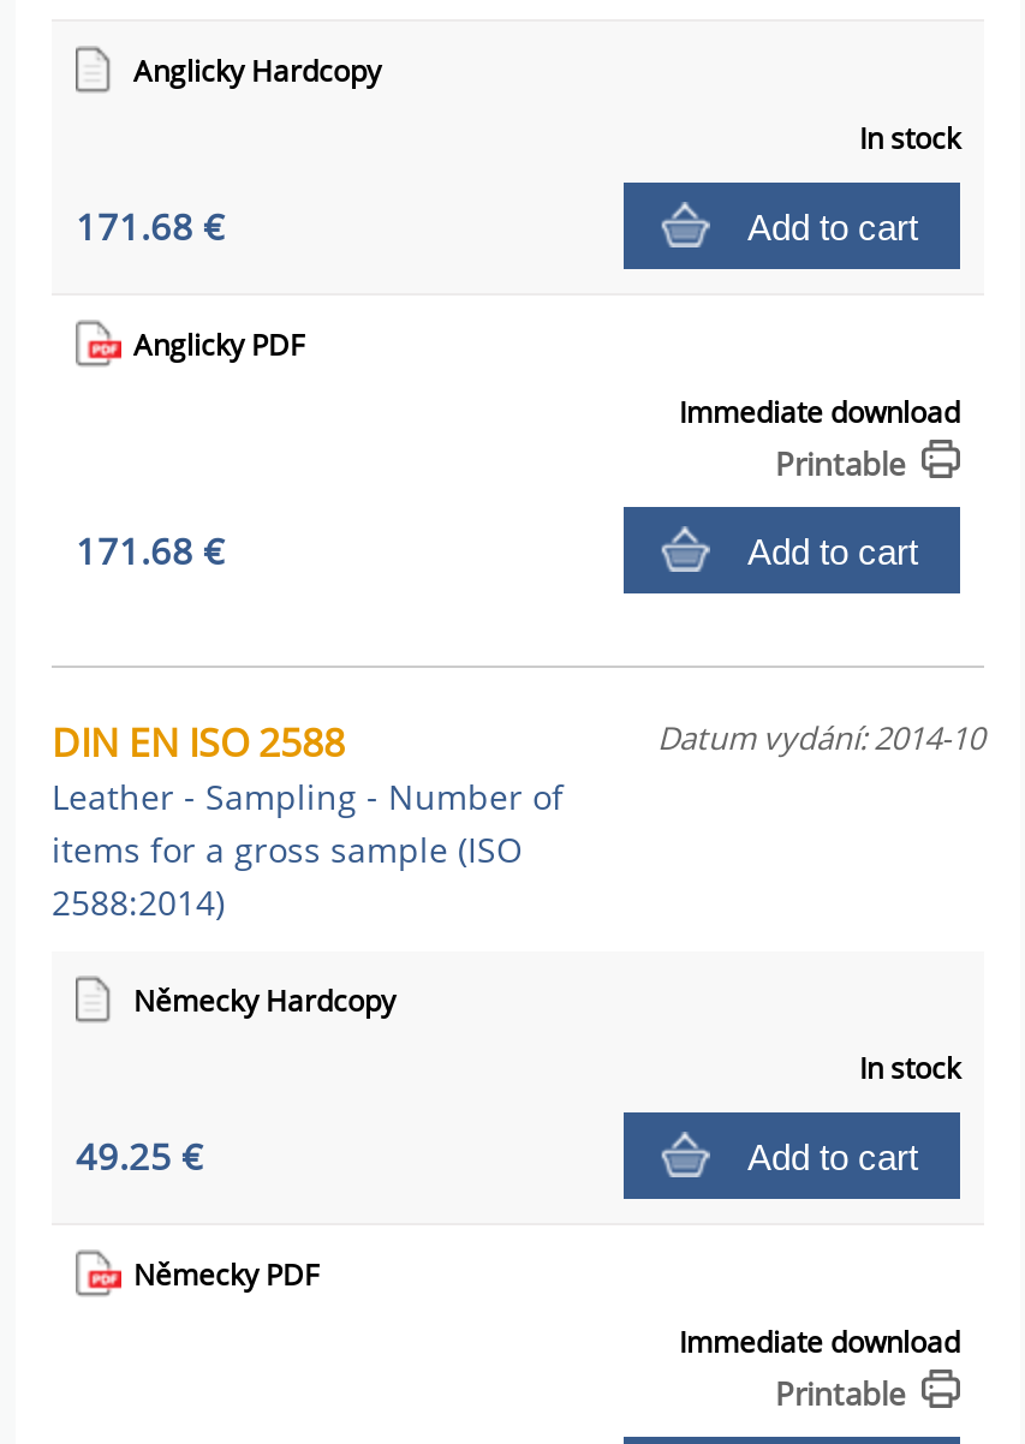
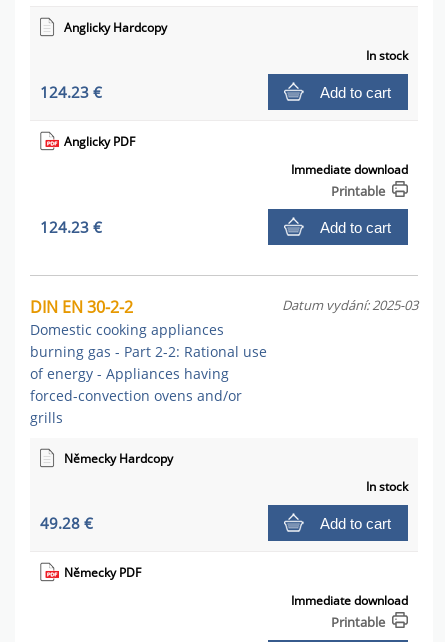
[76,202,225,250] 171.68 € -> [40,82,102,102] 124.23 €
[76,526,225,574] 171.68 € -> [40,217,102,237] 124.23 €
[52,716,564,925] DIN EN ISO 2588 | Leather - Sampling - Number of | items for a gross sample (ISO | 2588:2014) -> [30,296,267,427] DIN EN 30-2-2 | Domestic cooking appliances | burning gas - Part 2-2: Rational use | of energy - Appliances having | forced-convection ovens and/or | grills
[657,716,984,759] Datum vydání: 2014-10 -> [282,296,418,314] Datum vydání: 2025-03
[76,1132,203,1180] 49.25 € -> [40,513,93,533] 49.28 €

